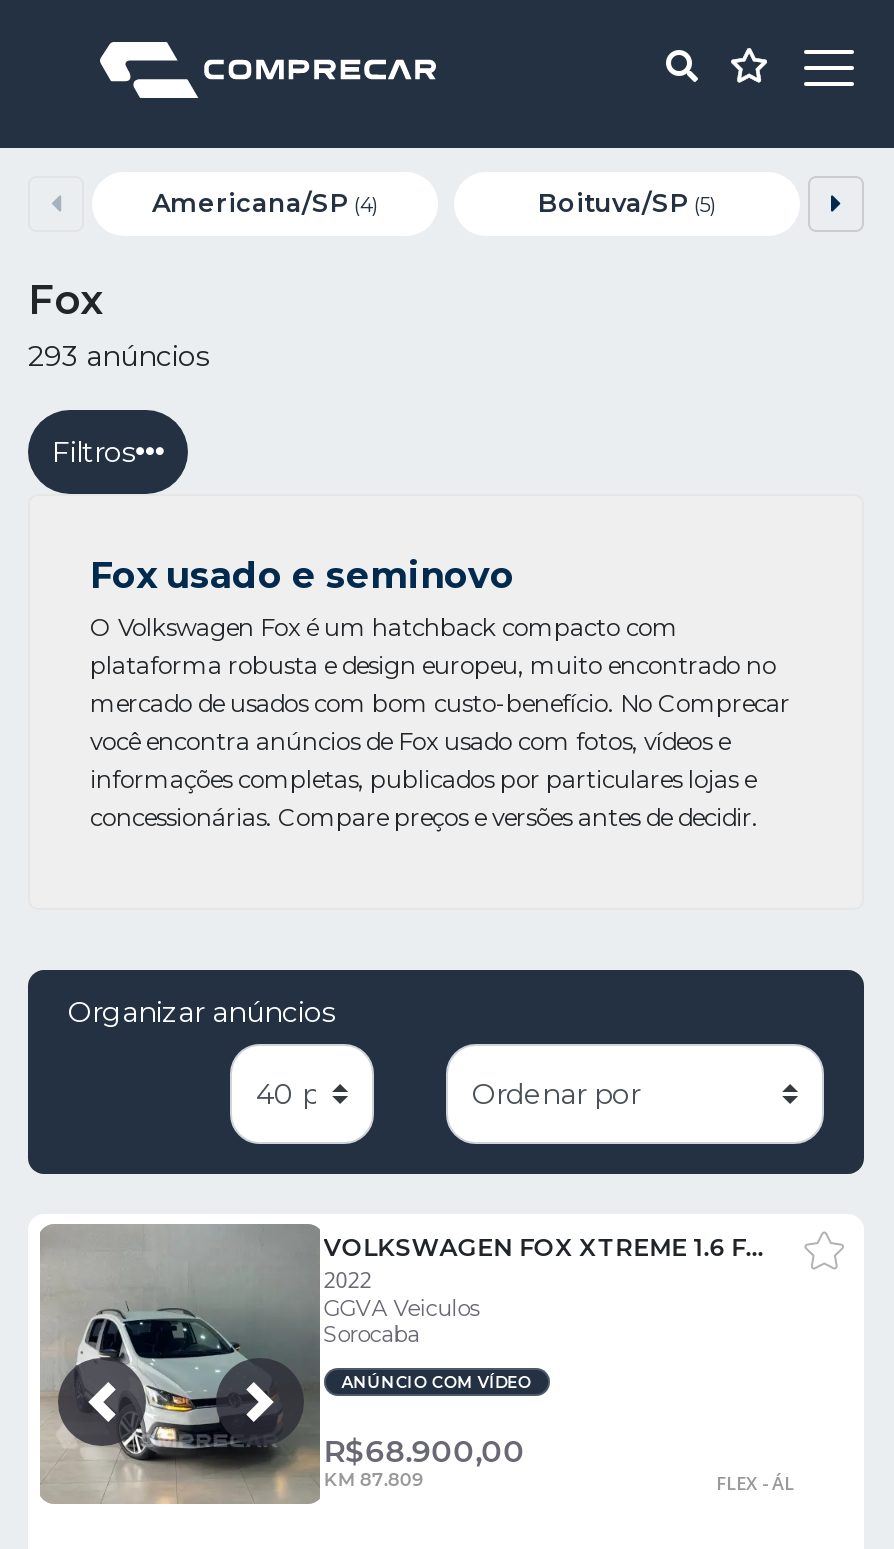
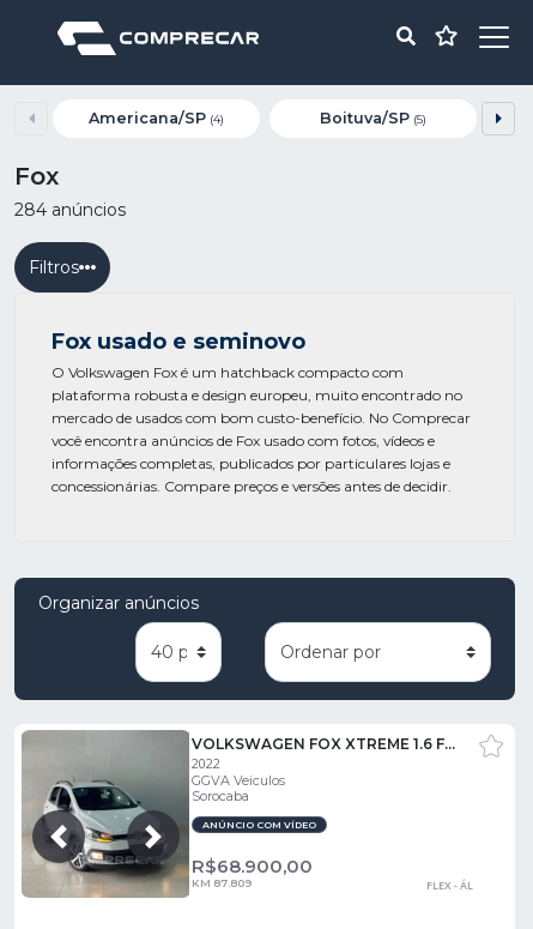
[28,338,210,374] 293 anúncios -> [14,199,126,221] 284 anúncios

